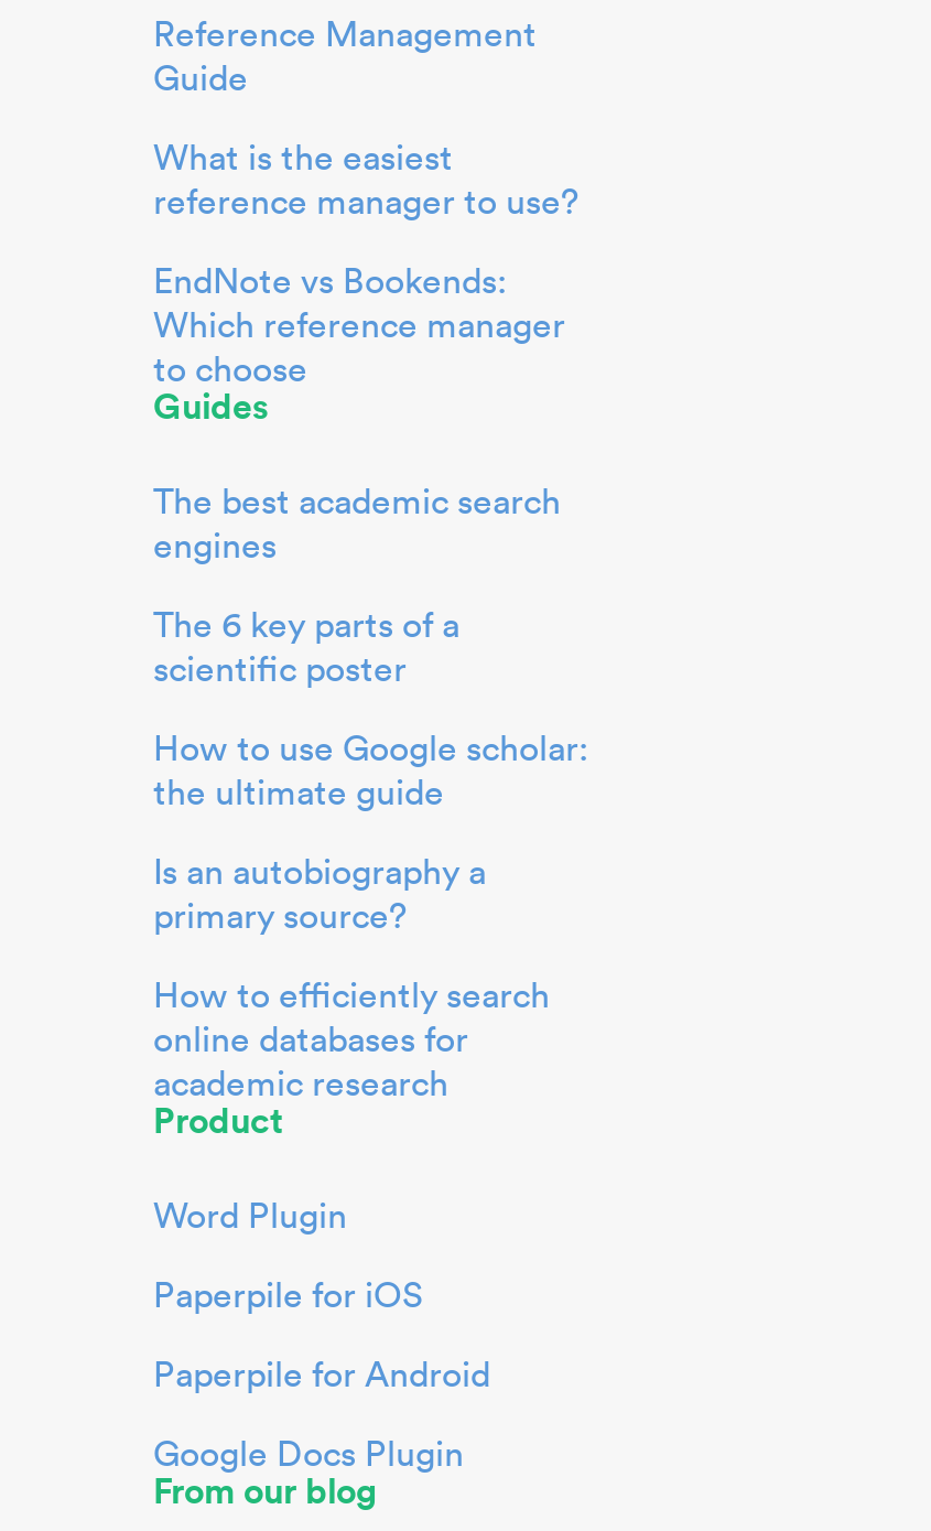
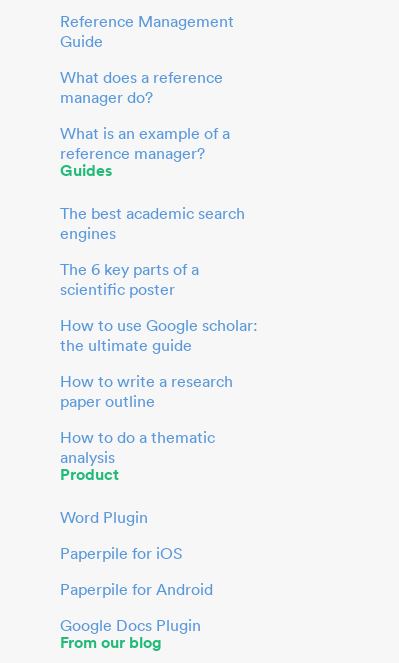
[153,134,578,223] What is the easiest | reference manager to use? -> [60,67,223,107] What does a reference | manager do?
[153,258,565,390] EndNote vs Bookends: | Which reference manager | to choose -> [60,123,230,163] What is an example of a | reference manager?
[153,849,486,937] Is an autobiography a | primary source? -> [60,371,233,411] How to write a research | paper outline
[153,972,550,1104] How to efficiently search | online databases for | academic research -> [60,427,215,467] How to do a thematic | analysis

